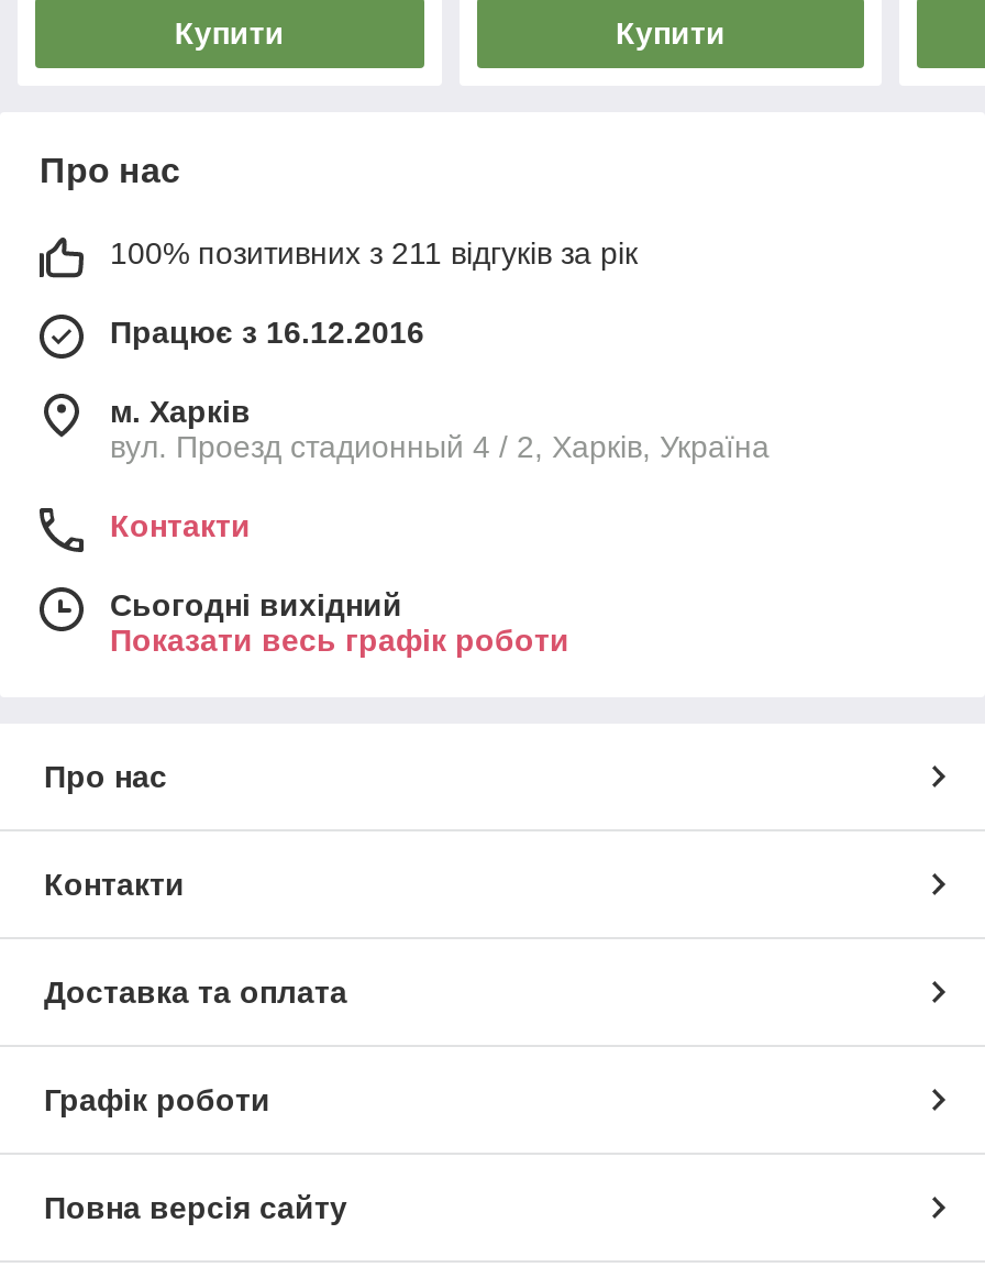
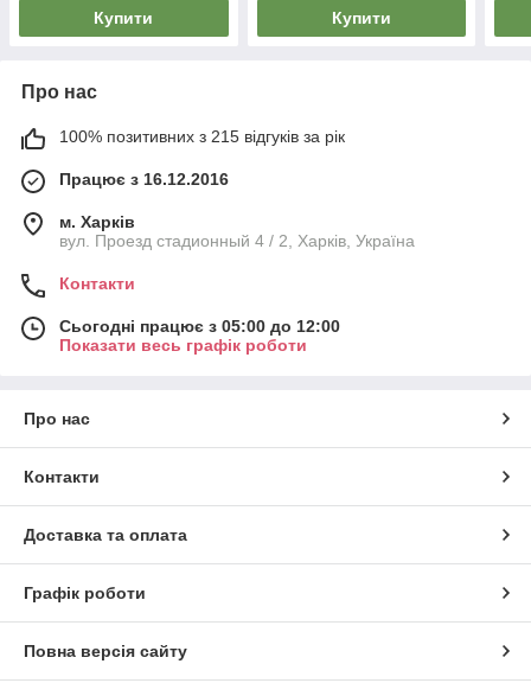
[110,235,638,270] 100% позитивних з 211 відгуків за рік -> [59,127,345,146] 100% позитивних з 215 відгуків за рік
[110,587,402,622] Сьогодні вихідний -> [59,316,340,335] Сьогодні працює з 05:00 до 12:00

